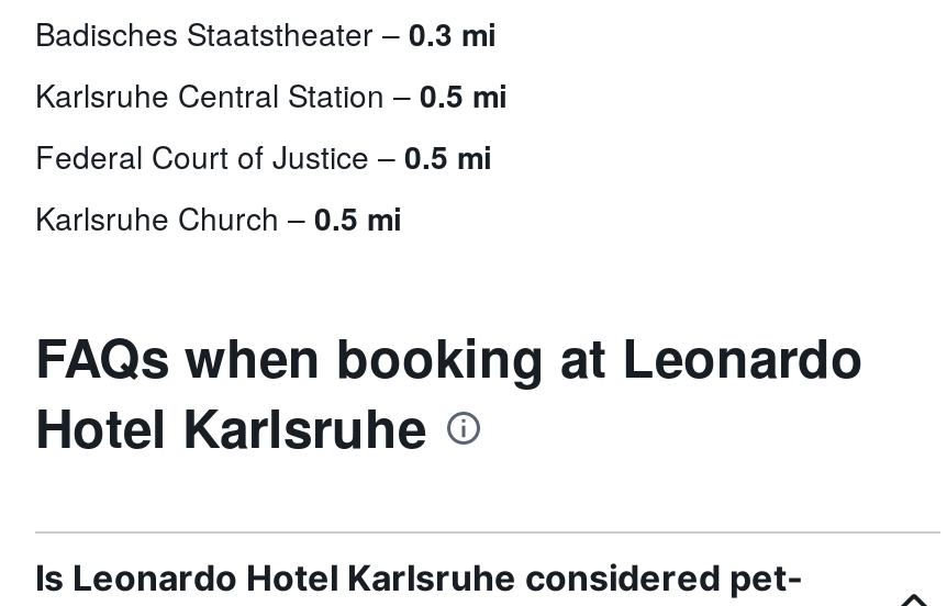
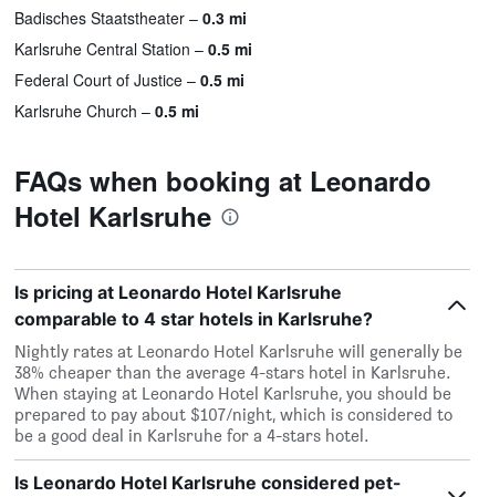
none -> [14,281,462,446] Is pricing at Leonardo Hotel Karlsruhe | comparable to 4 star hotels in Karlsruhe? | Nightly rates at Leonardo Hotel Karlsruhe will generally be | 38% cheaper than the average 4-stars hotel in Karlsruhe. | When staying at Leonardo Hotel Karlsruhe, you should be | prepared to pay about $107/night, which is considered to | be a good deal in Karlsruhe for a 4-stars hotel.

